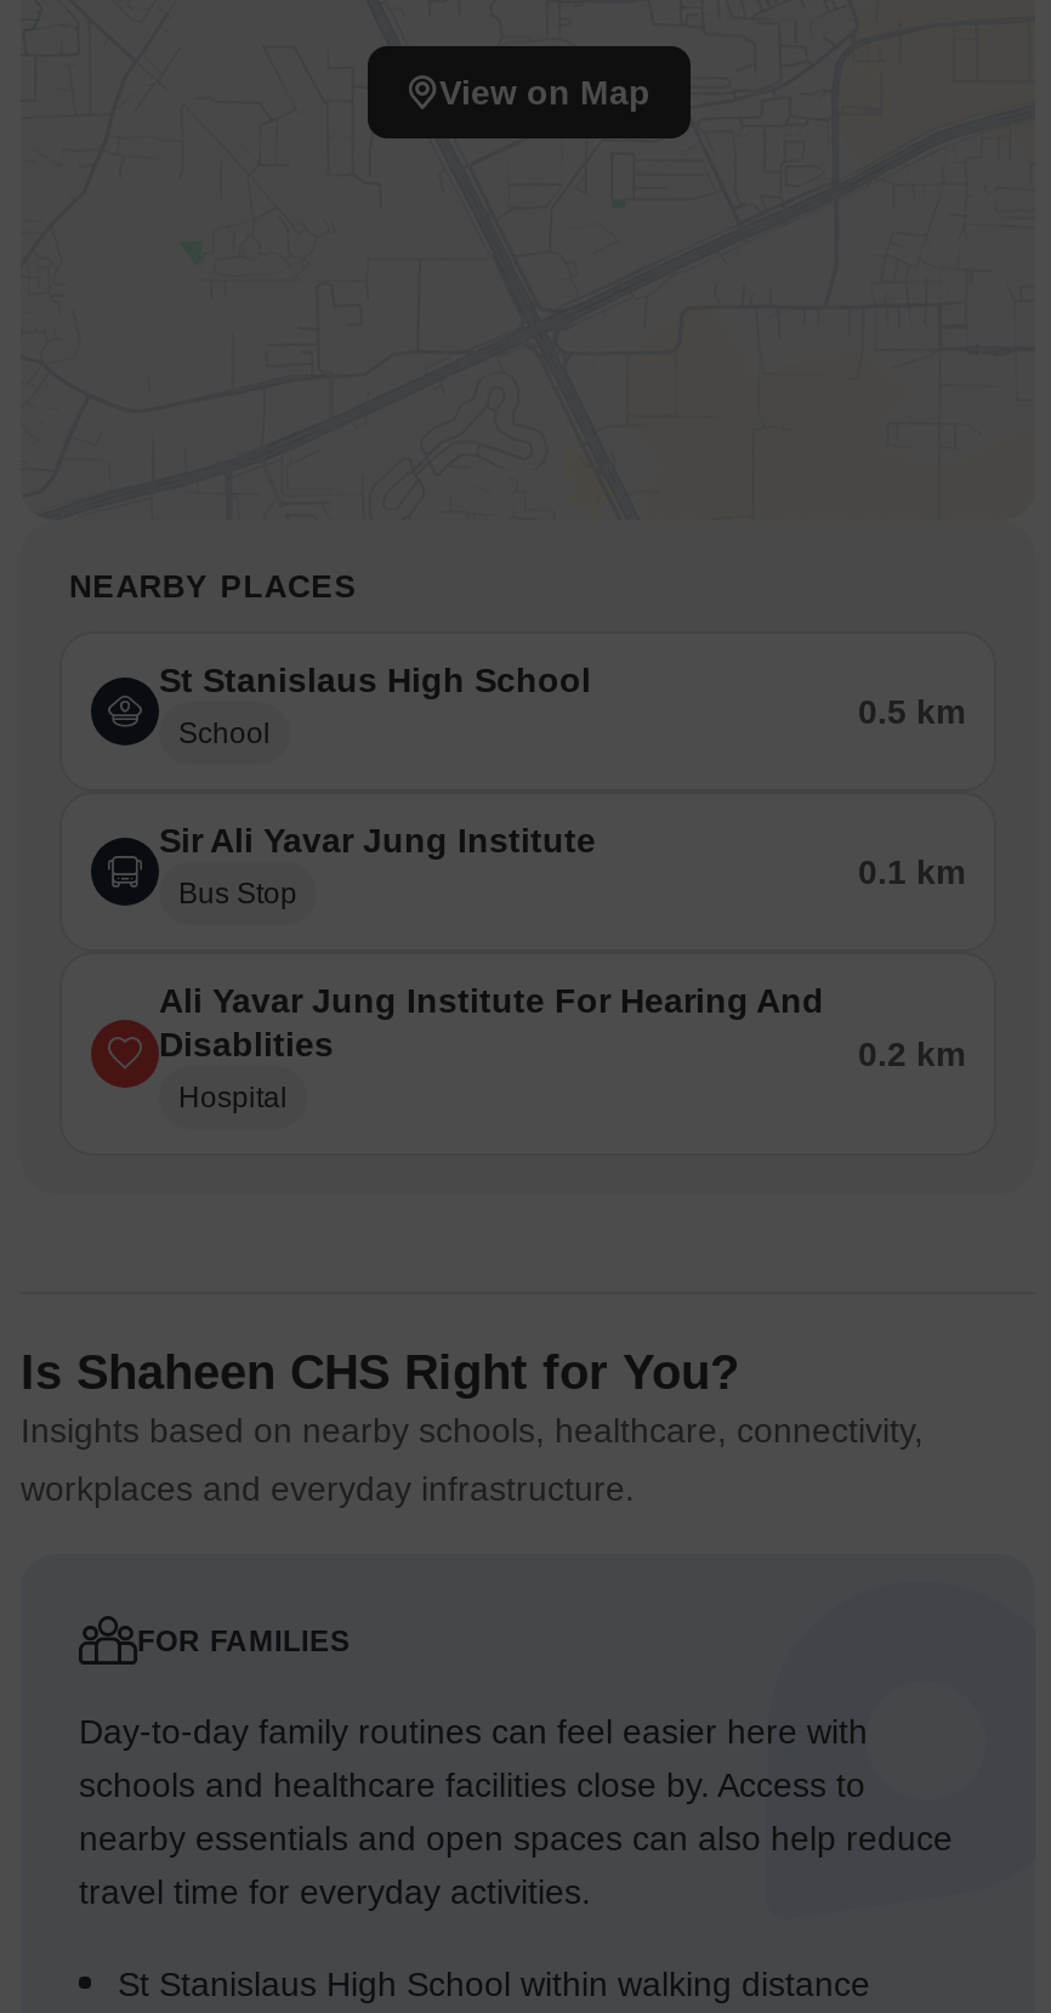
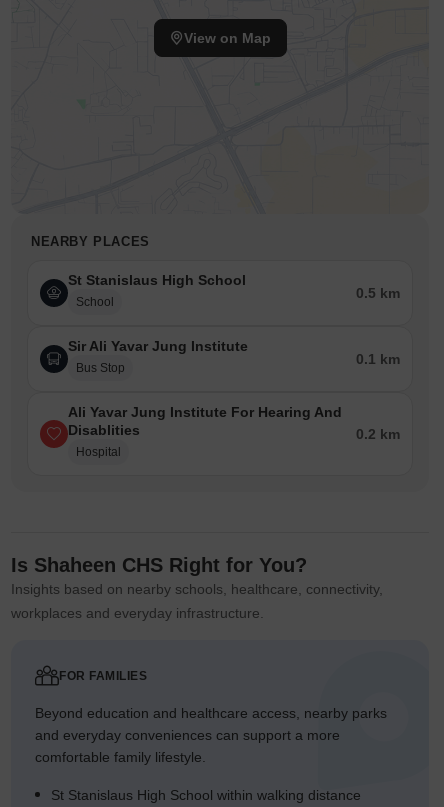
[79,1713,953,1912] Day-to-day family routines can feel easier here with | schools and healthcare facilities close by. Access to | nearby essentials and open spaces can also help reduce | travel time for everyday activities. -> [35,705,387,765] Beyond education and healthcare access, nearby parks | and everyday conveniences can support a more | comfortable family lifestyle.

